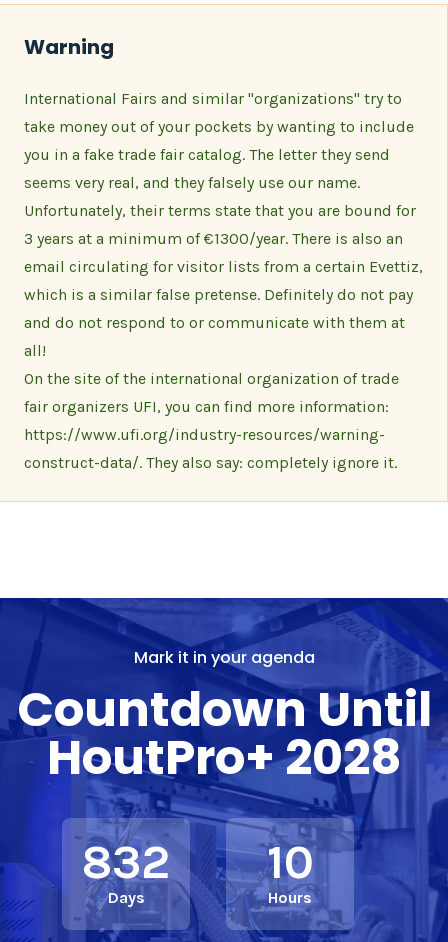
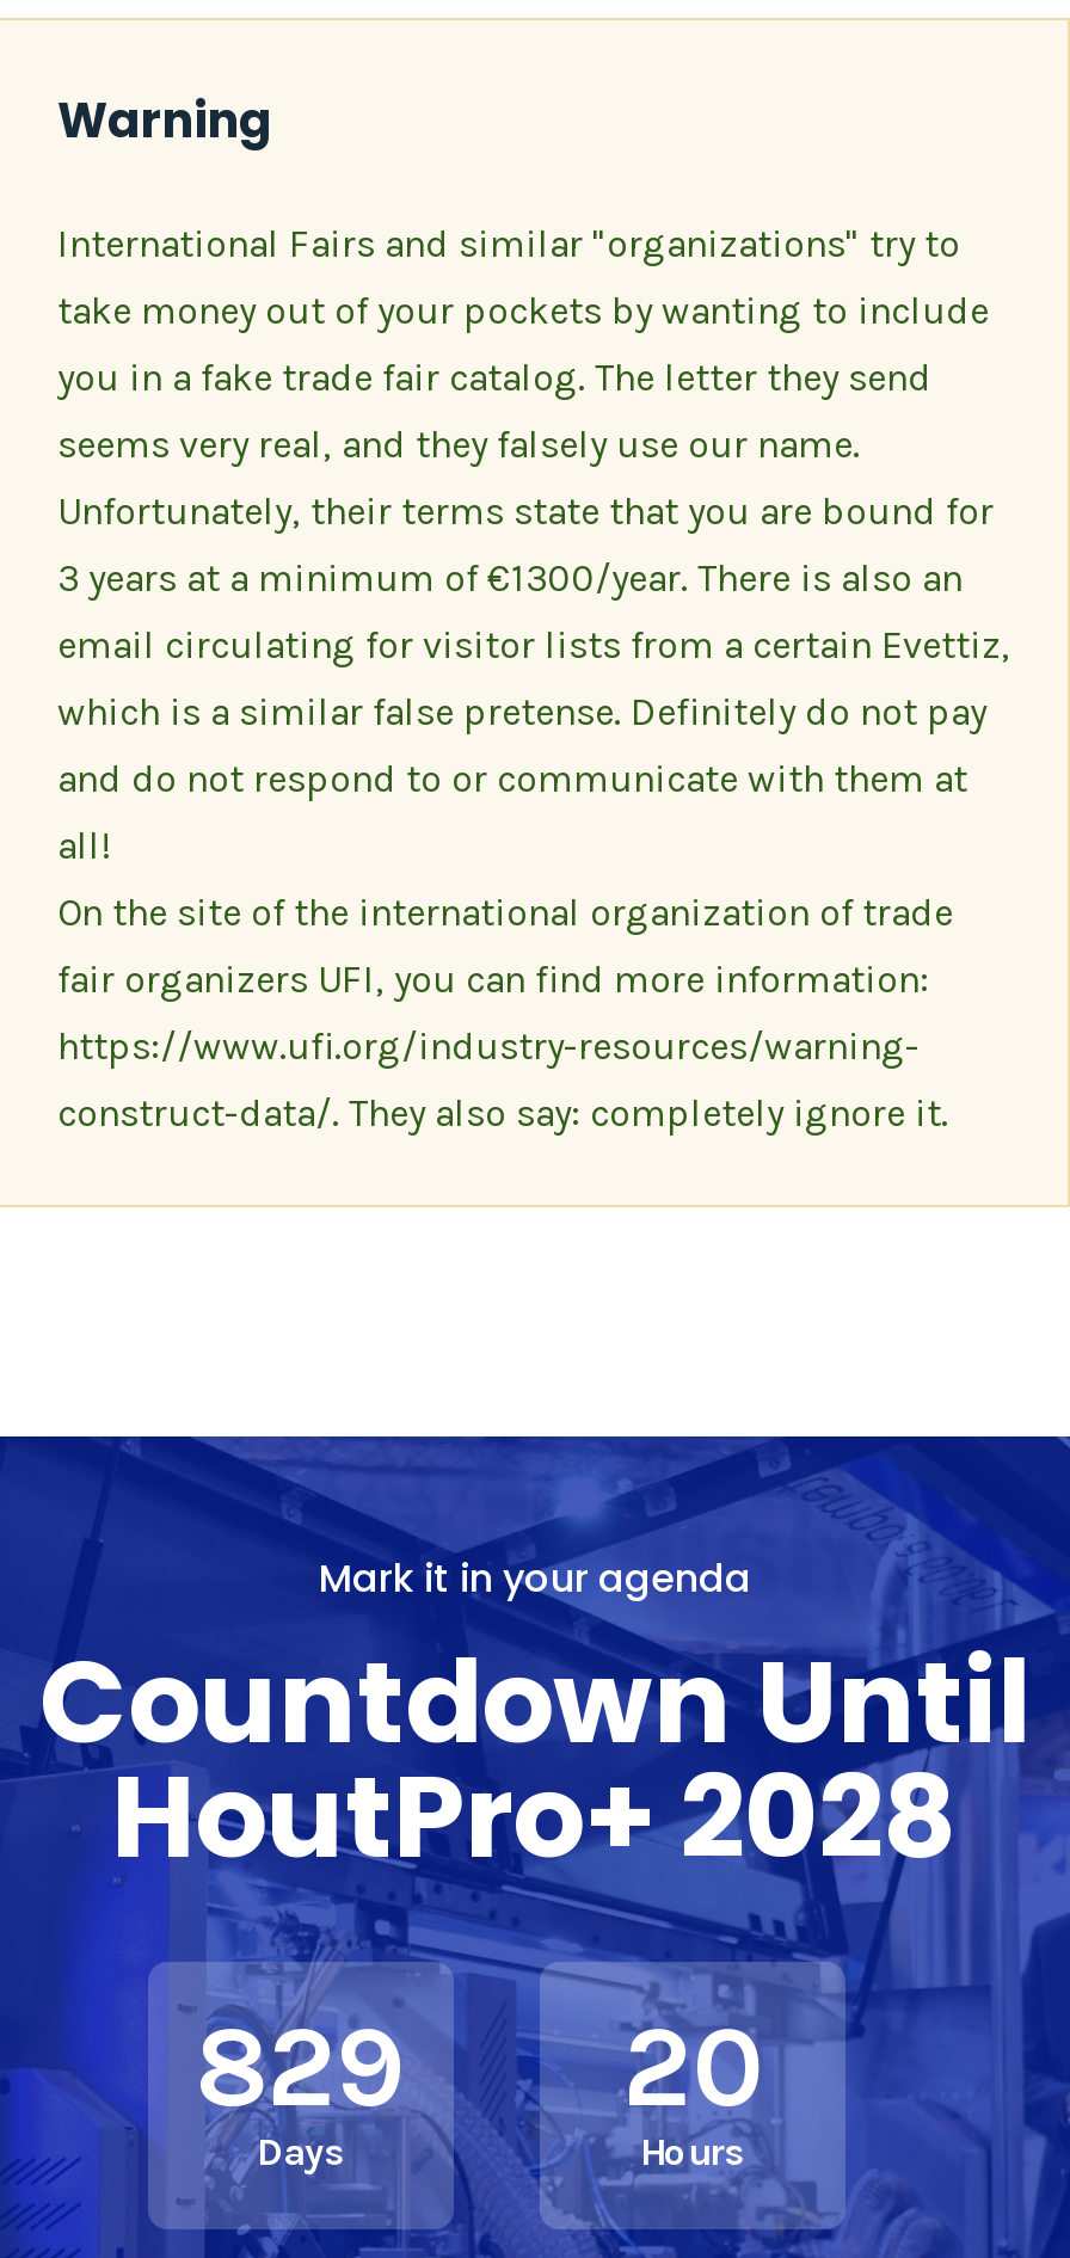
[82,834,170,890] 832 -> [195,2000,407,2134] 829
[266,834,313,890] 10 -> [622,2000,763,2134] 20

